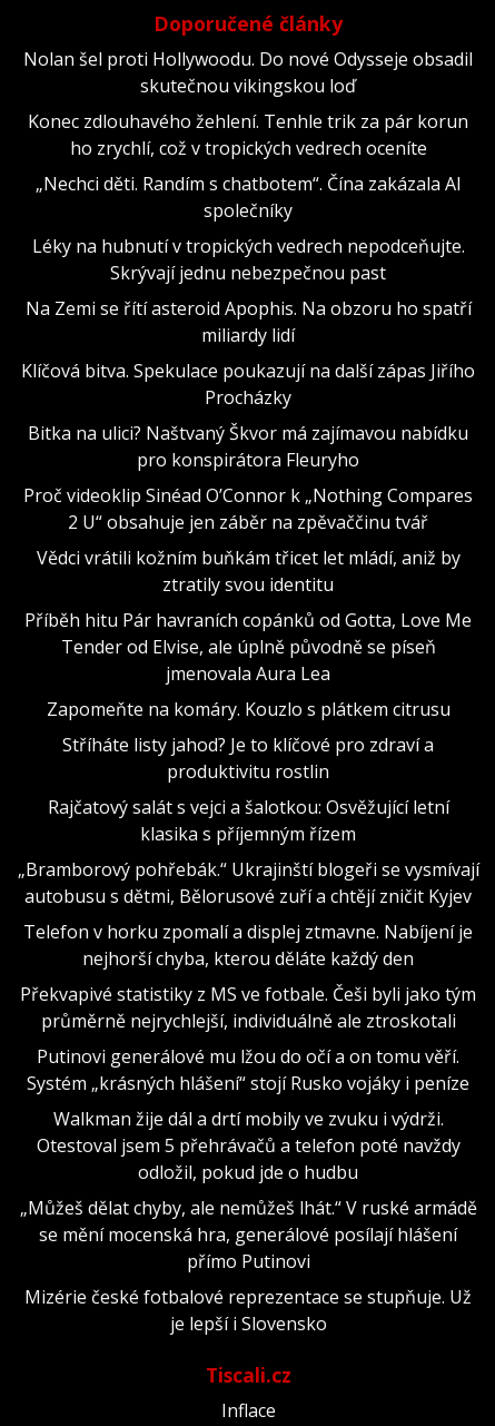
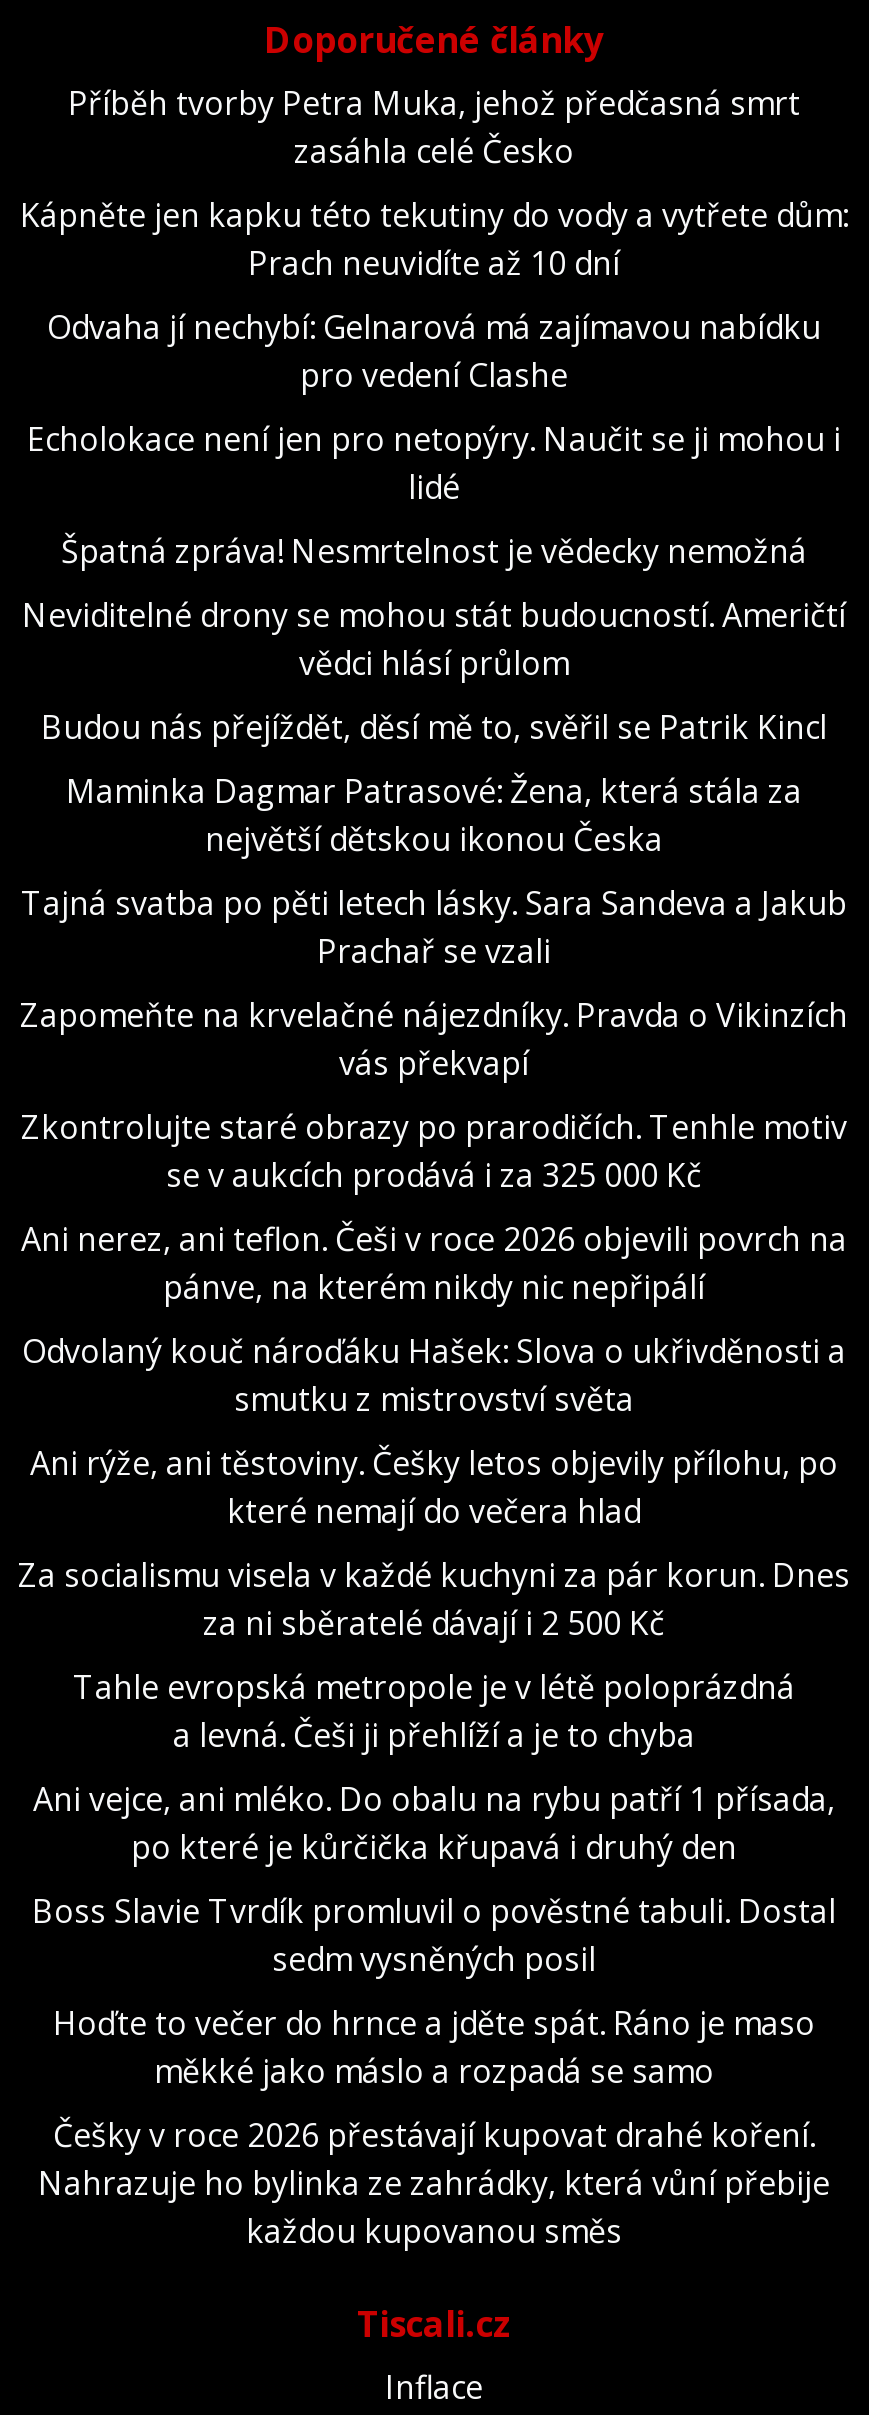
[23,47,473,98] Nolan šel proti Hollywoodu. Do nové Odysseje obsadil | skutečnou vikingskou loď -> [68,81,800,173] Příběh tvorby Petra Muka, jehož předčasná smrt | zasáhla celé Česko
[28,109,468,160] Konec zdlouhavého žehlení. Tenhle trik za pár korun | ho zrychlí, což v tropických vedrech oceníte -> [20,193,848,285] Kápněte jen kapku této tekutiny do vody a vytřete dům: | Prach neuvidíte až 10 dní
[35,171,461,223] „Nechci děti. Randím s chatbotem“. Čína zakázala AI | společníky -> [47,305,821,397] Odvaha jí nechybí: Gelnarová má zajímavou nabídku | pro vedení Clashe
[32,234,464,285] Léky na hubnutí v tropických vedrech nepodceňujte. | Skrývají jednu nebezpečnou past -> [27,417,841,509] Echolokace není jen pro netopýry. Naučit se ji mohou i | lidé
[25,296,471,347] Na Zemi se řítí asteroid Apophis. Na obzoru ho spatří | miliardy lidí -> [61,529,807,573] Špatná zpráva! Nesmrtelnost je vědecky nemožná
[21,358,475,410] Klíčová bitva. Spekulace poukazují na další zápas Jiřího | Procházky -> [22,593,846,685] Neviditelné drony se mohou stát budoucností. Američtí | vědci hlásí průlom
[28,421,468,472] Bitka na ulici? Naštvaný Škvor má zajímavou nabídku | pro konspirátora Fleuryho -> [41,705,827,749] Budou nás přejíždět, děsí mě to, svěřil se Patrik Kincl
[23,483,473,534] Proč videoklip Sinéad O’Connor k „Nothing Compares | 2 U“ obsahuje jen záběr na zpěvaččinu tvář -> [66,769,802,861] Maminka Dagmar Patrasové: Žena, která stála za | největší dětskou ikonou Česka
[36,545,460,597] Vědci vrátili kožním buňkám třicet let mládí, aniž by | ztratily svou identitu -> [21,881,847,973] Tajná svatba po pěti letech lásky. Sara Sandeva a Jakub | Prachař se vzali
[24,608,472,686] Příběh hitu Pár havraních copánků od Gotta, Love Me | Tender od Elvise, ale úplně původně se píseň | jmenovala Aura Lea -> [20,993,848,1085] Zapomeňte na krvelačné nájezdníky. Pravda o Vikinzích | vás překvapí
[46,697,450,721] Zapomeňte na komáry. Kouzlo s plátkem citrusu -> [21,1105,847,1197] Zkontrolujte staré obrazy po prarodičích. Tenhle motiv | se v aukcích prodává i za 325 000 Kč
[62,732,434,784] Stříháte listy jahod? Je to klíčové pro zdraví a | produktivitu rostlin -> [21,1217,847,1309] Ani nerez, ani teflon. Češi v roce 2026 objevili povrch na | pánve, na kterém nikdy nic nepřipálí
[47,795,449,846] Rajčatový salát s vejci a šalotkou: Osvěžující letní | klasika s příjemným řízem -> [22,1329,846,1421] Odvolaný kouč nároďáku Hašek: Slova o ukřivděnosti a | smutku z mistrovství světa
[17,857,479,908] „Bramborový pohřebák.“ Ukrajinští blogeři se vysmívají | autobusu s dětmi, Bělorusové zuří a chtějí zničit Kyjev -> [30,1441,838,1533] Ani rýže, ani těstoviny. Češky letos objevily přílohu, po | které nemají do večera hlad
[23,919,473,971] Telefon v horku zpomalí a displej ztmavne. Nabíjení je | nejhorší chyba, kterou děláte každý den -> [18,1553,850,1645] Za socialismu visela v každé kuchyni za pár korun. Dnes | za ni sběratelé dávají i 2 500 Kč
[20,982,476,1033] Překvapivé statistiky z MS ve fotbale. Češi byli jako tým | průměrně nejrychlejší, individuálně ale ztroskotali -> [73,1665,795,1757] Tahle evropská metropole je v létě poloprázdná | a levná. Češi ji přehlíží a je to chyba
[27,1044,469,1095] Putinovi generálové mu lžou do očí a on tomu věří. | Systém „krásných hlášení“ stojí Rusko vojáky i peníze -> [33,1777,835,1869] Ani vejce, ani mléko. Do obalu na rybu patří 1 přísada, | po které je kůrčička křupavá i druhý den
[36,1107,460,1184] Walkman žije dál a drtí mobily ve zvuku i výdrži. | Otestoval jsem 5 přehrávačů a telefon poté navždy | odložil, pokud jde o hudbu -> [32,1889,836,1981] Boss Slavie Tvrdík promluvil o pověstné tabuli. Dostal | sedm vysněných posil
[19,1196,477,1273] „Můžeš dělat chyby, ale nemůžeš lhát.“ V ruské armádě | se mění mocenská hra, generálové posílají hlášení | přímo Putinovi -> [53,2001,815,2093] Hoďte to večer do hrnce a jděte spát. Ráno je maso | měkké jako máslo a rozpadá se samo
[24,1285,472,1336] Mizérie české fotbalové reprezentace se stupňuje. Už | je lepší i Slovensko -> [38,2113,830,2253] Češky v roce 2026 přestávají kupovat drahé koření. | Nahrazuje ho bylinka ze zahrádky, která vůní přebije | každou kupovanou směs

